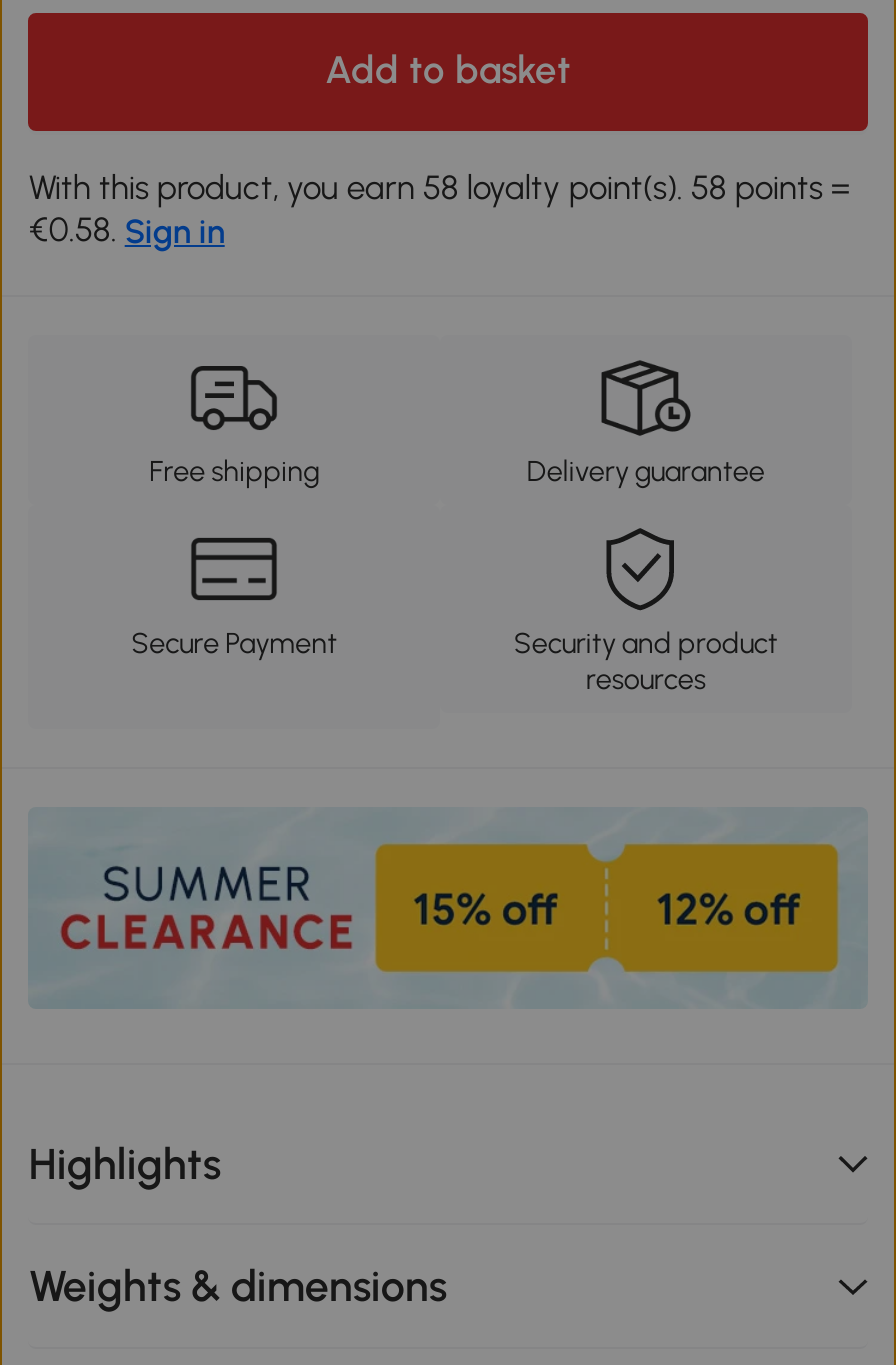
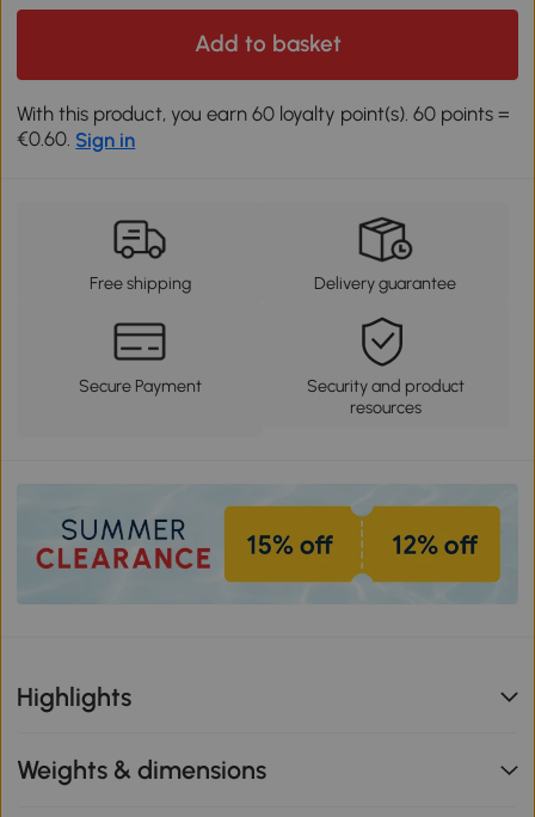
[29,166,851,206] With this product, you earn 58 loyalty point(s). 58 points = -> [17,101,510,125] With this product, you earn 60 loyalty point(s). 60 points =
[29,208,225,250] €0.58. Sign in -> [17,126,135,151] €0.60. Sign in

